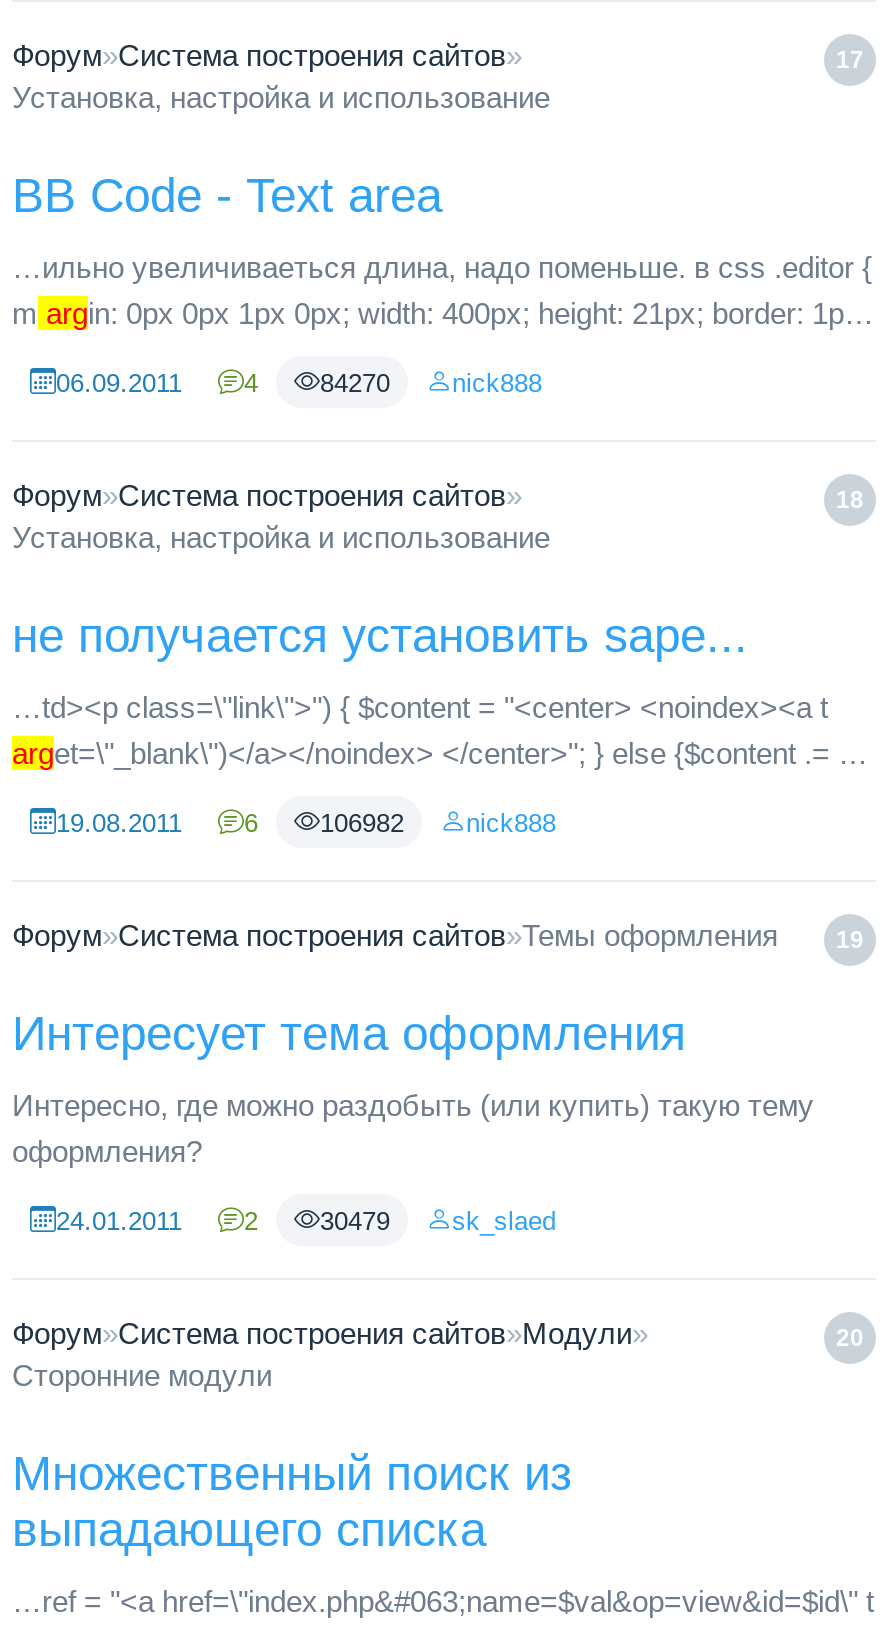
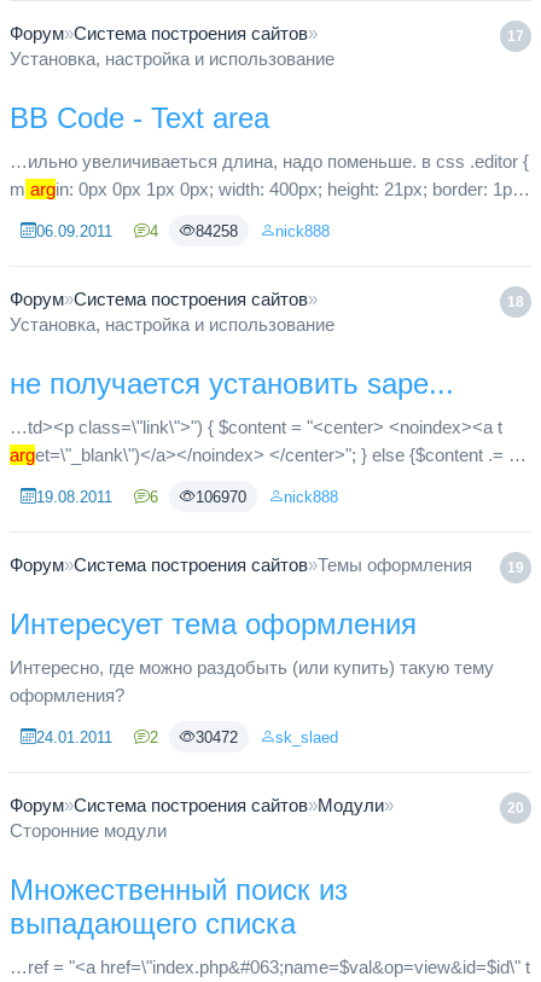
[320,367,390,397] 84270 -> [196,222,238,240] 84258
[320,807,404,837] 106982 -> [196,487,246,505] 106970
[320,1205,390,1235] 30479 -> [196,728,238,746] 30472

